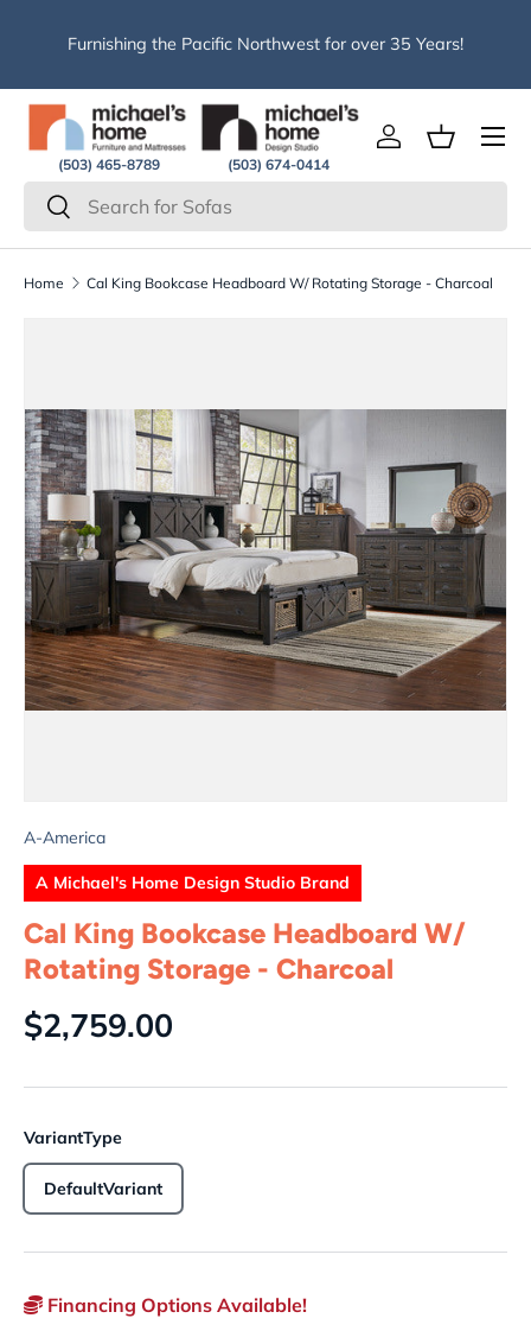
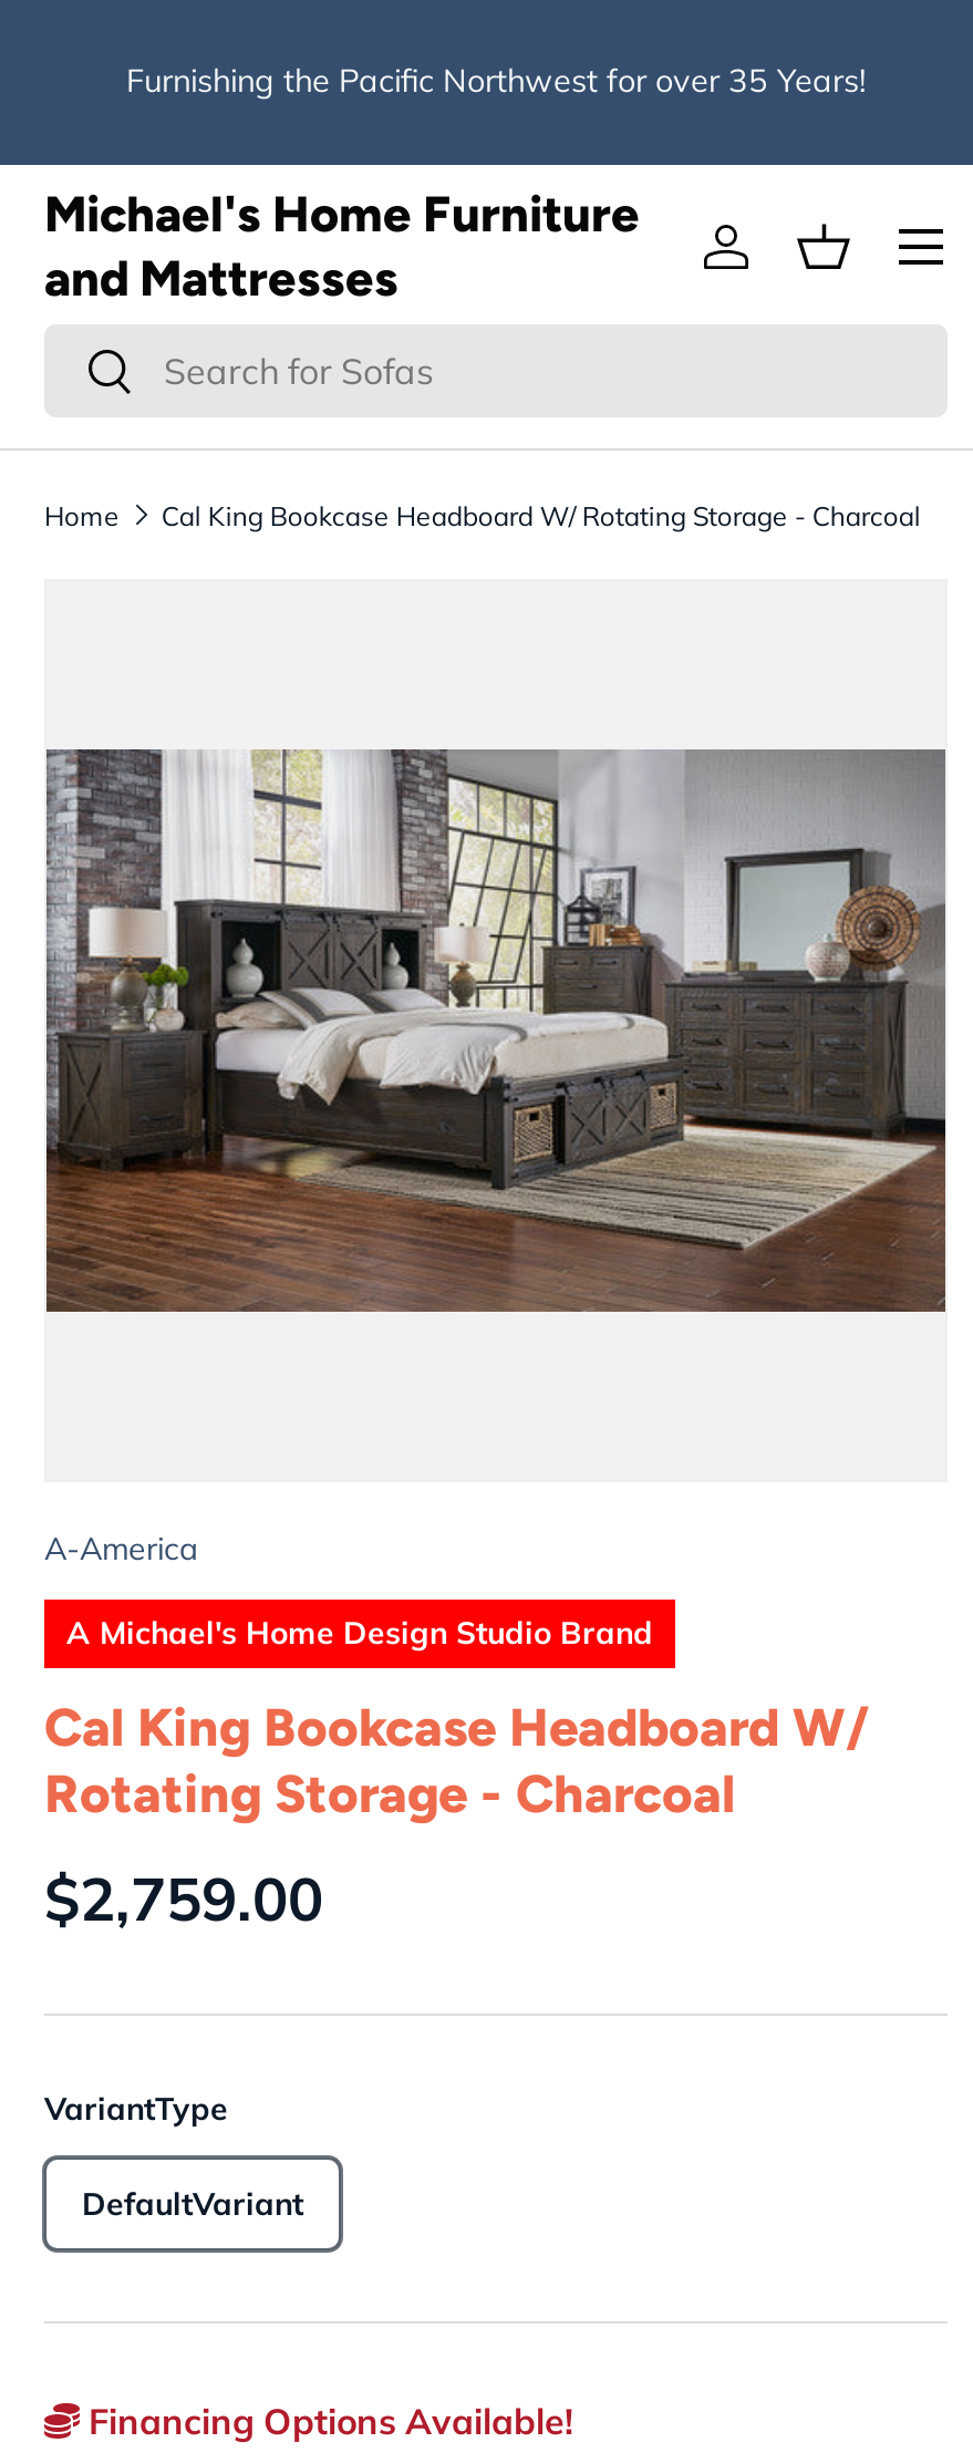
[57,155,329,173] (503) 465-8789 | (503) 674-0414 -> [44,185,640,309] Michael's Home Furniture | and Mattresses

